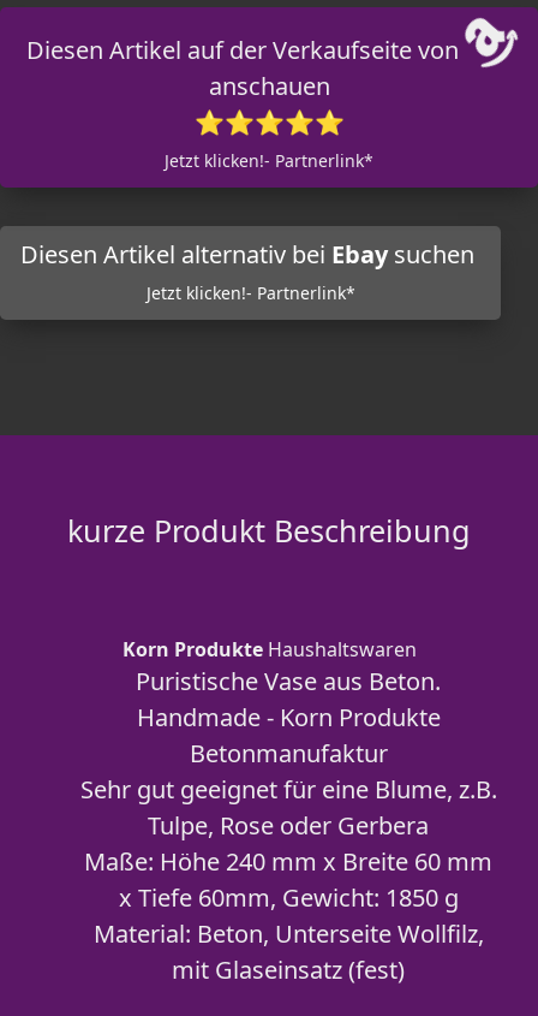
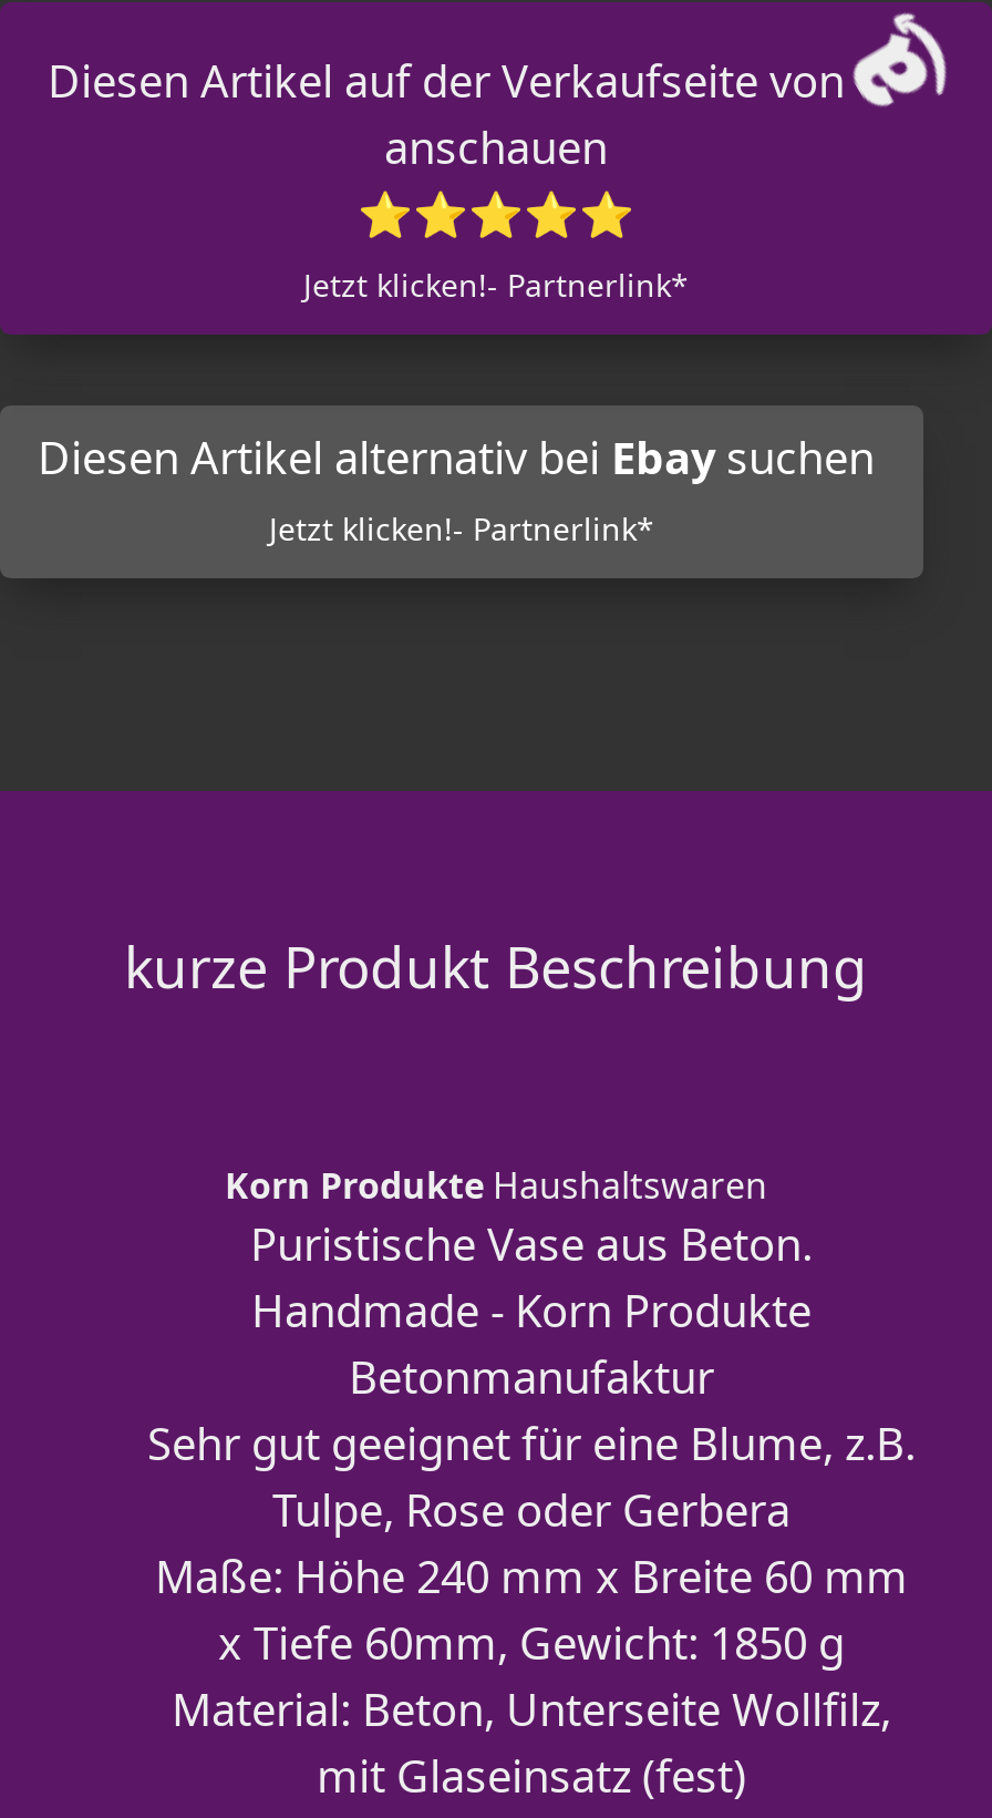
[464,13,519,69] [image] -> [859,11,954,113] [image]

